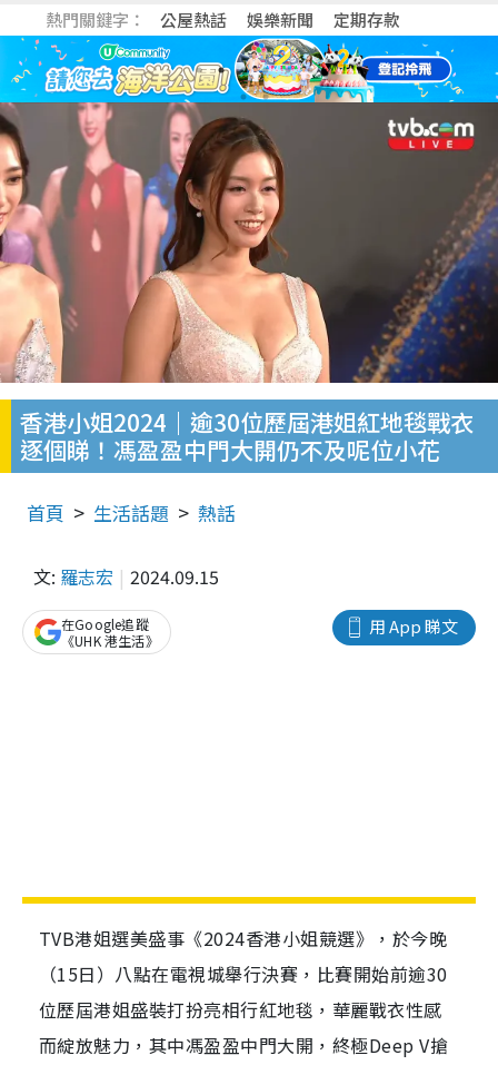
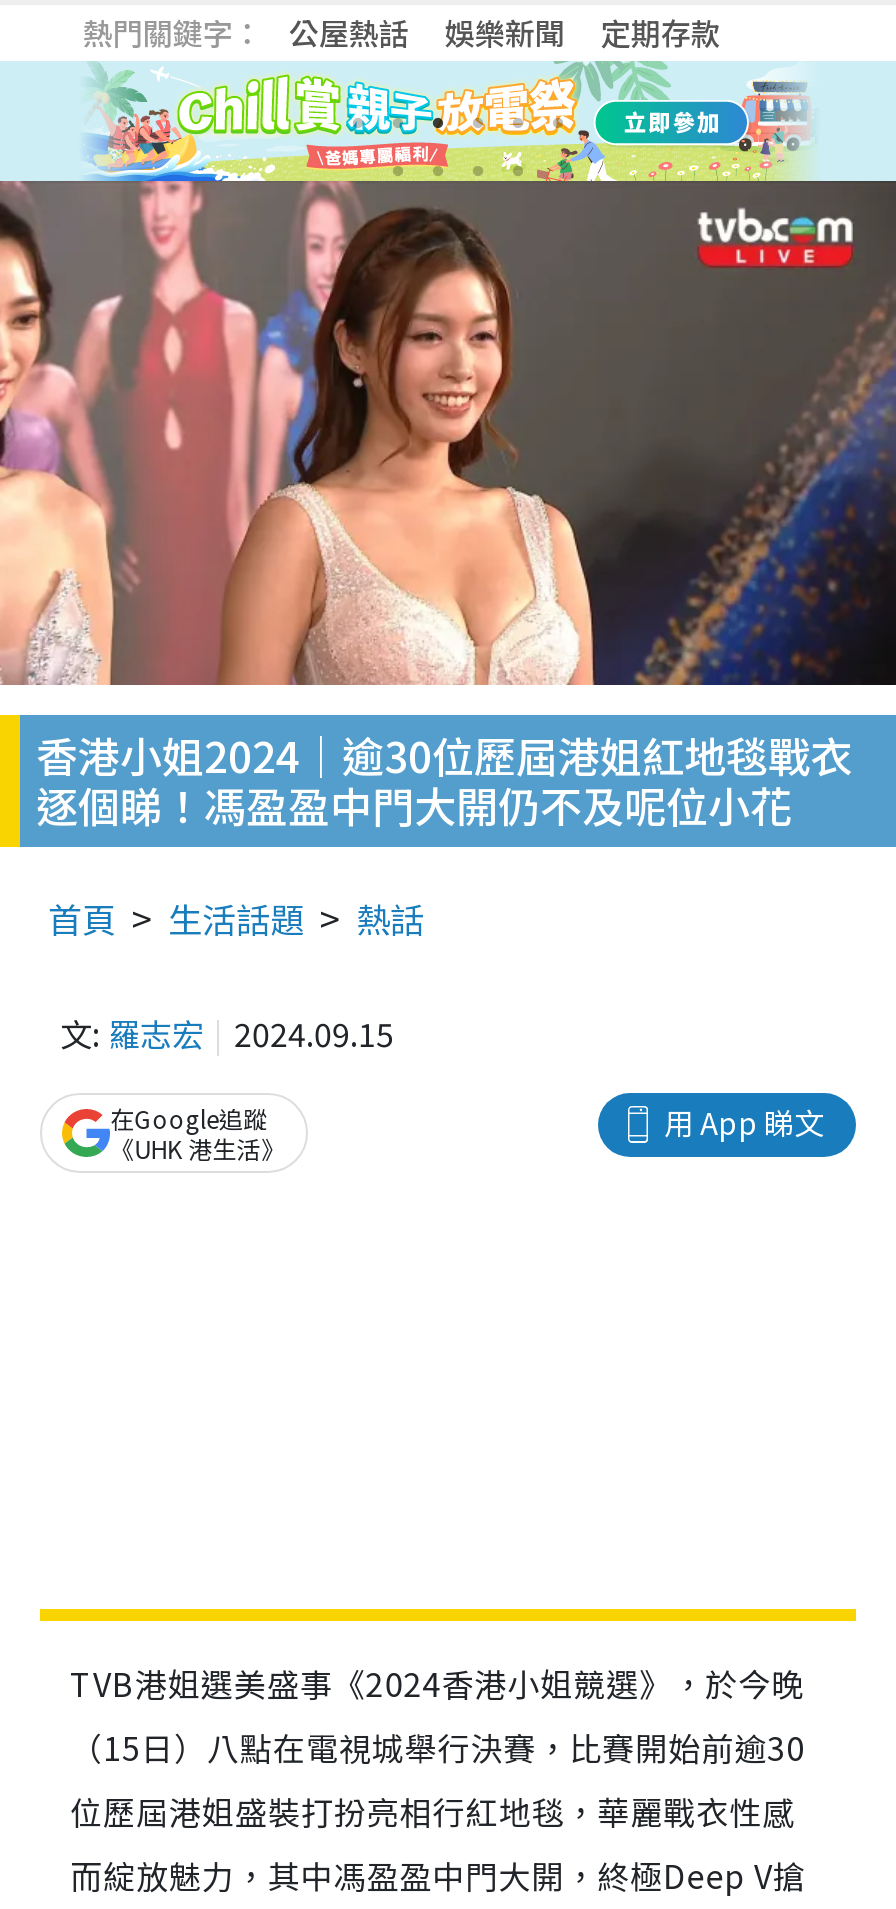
[3,34,495,103] [image] -> [6,61,890,183] [image]

